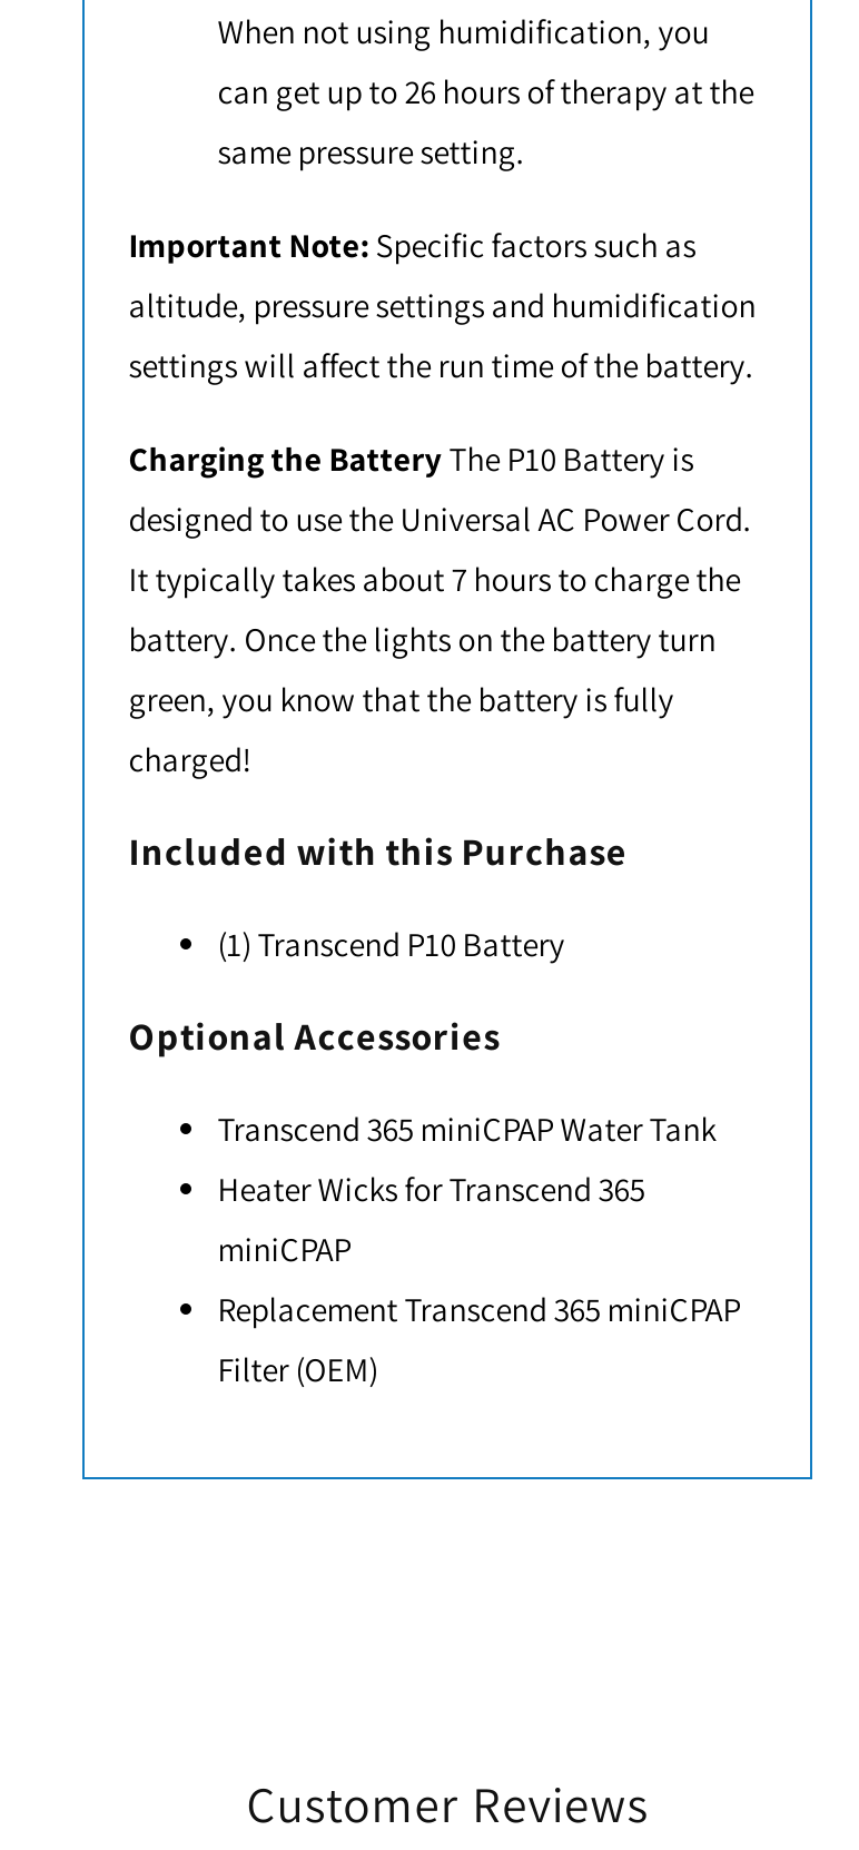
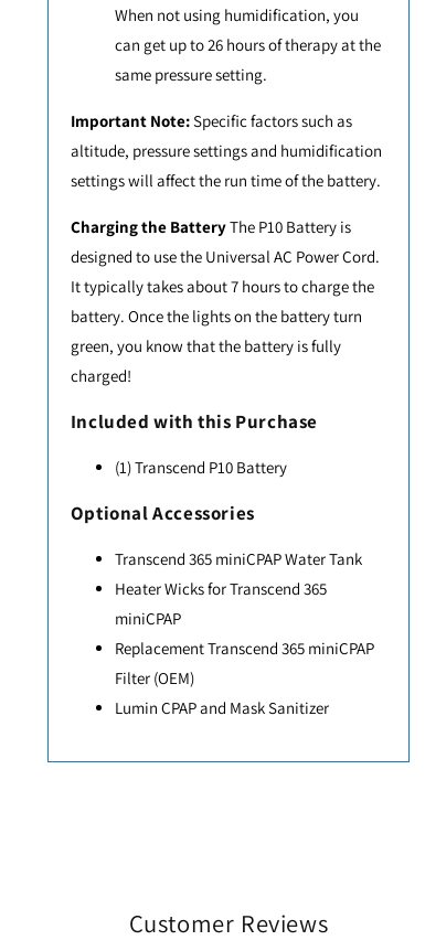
none -> [115,698,329,719] Lumin CPAP and Mask Sanitizer

